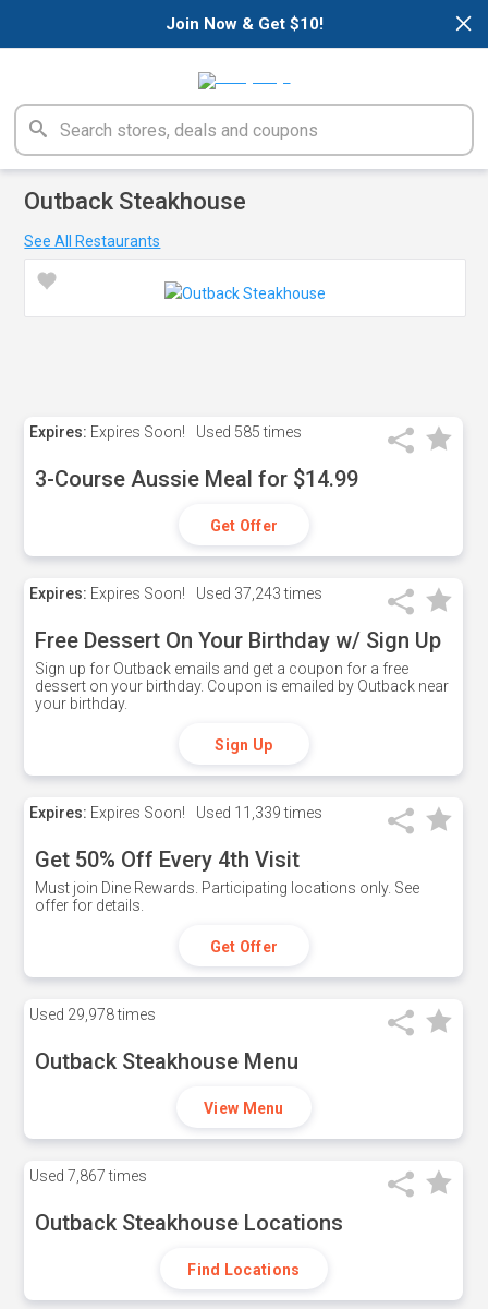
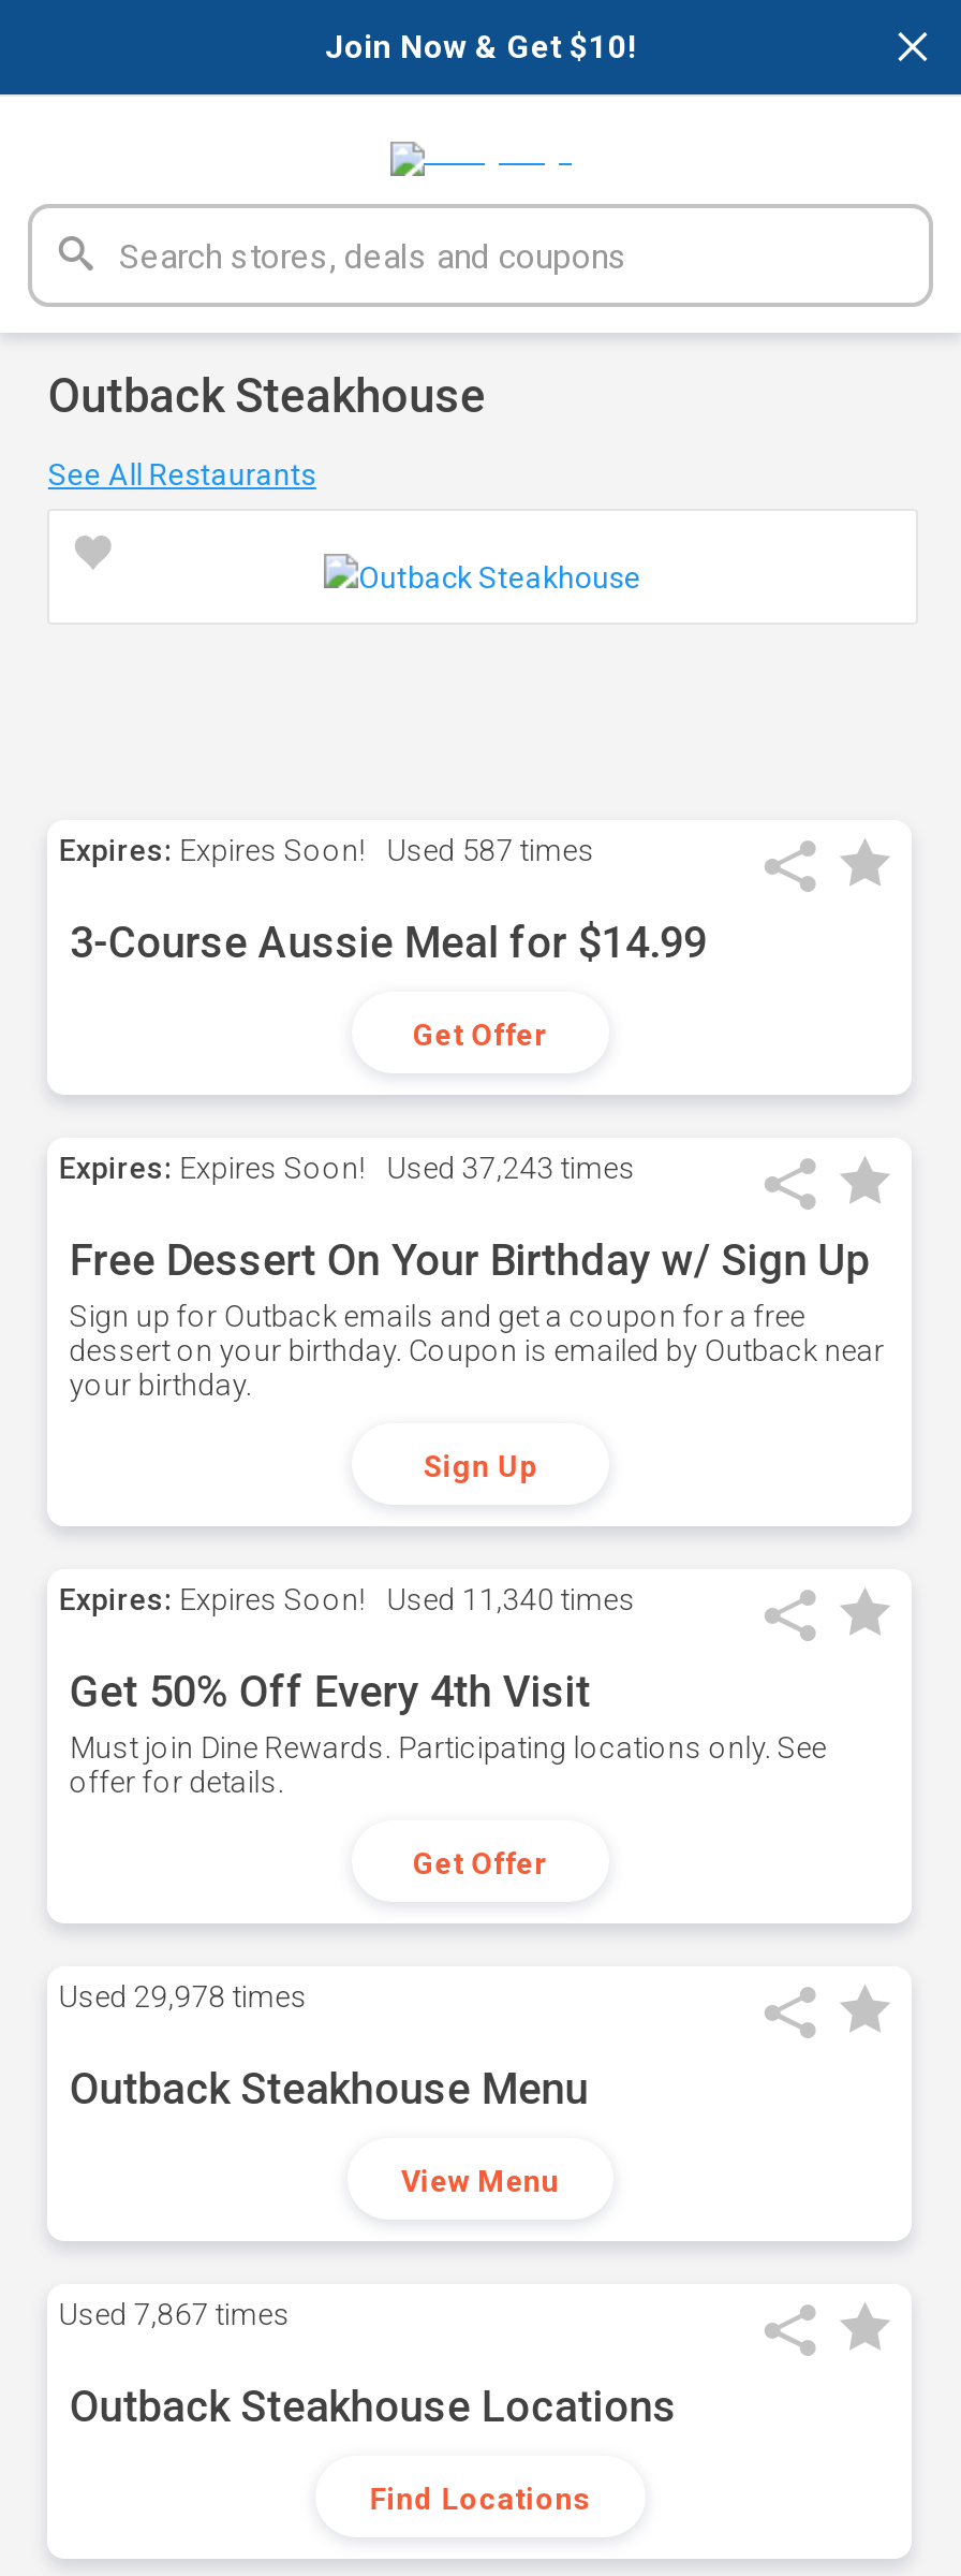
[30,423,302,441] Expires: Expires Soon! Used 585 times -> [59,833,595,867] Expires: Expires Soon! Used 587 times
[30,804,323,821] Expires: Expires Soon! Used 11,339 times -> [59,1582,636,1616] Expires: Expires Soon! Used 11,340 times

